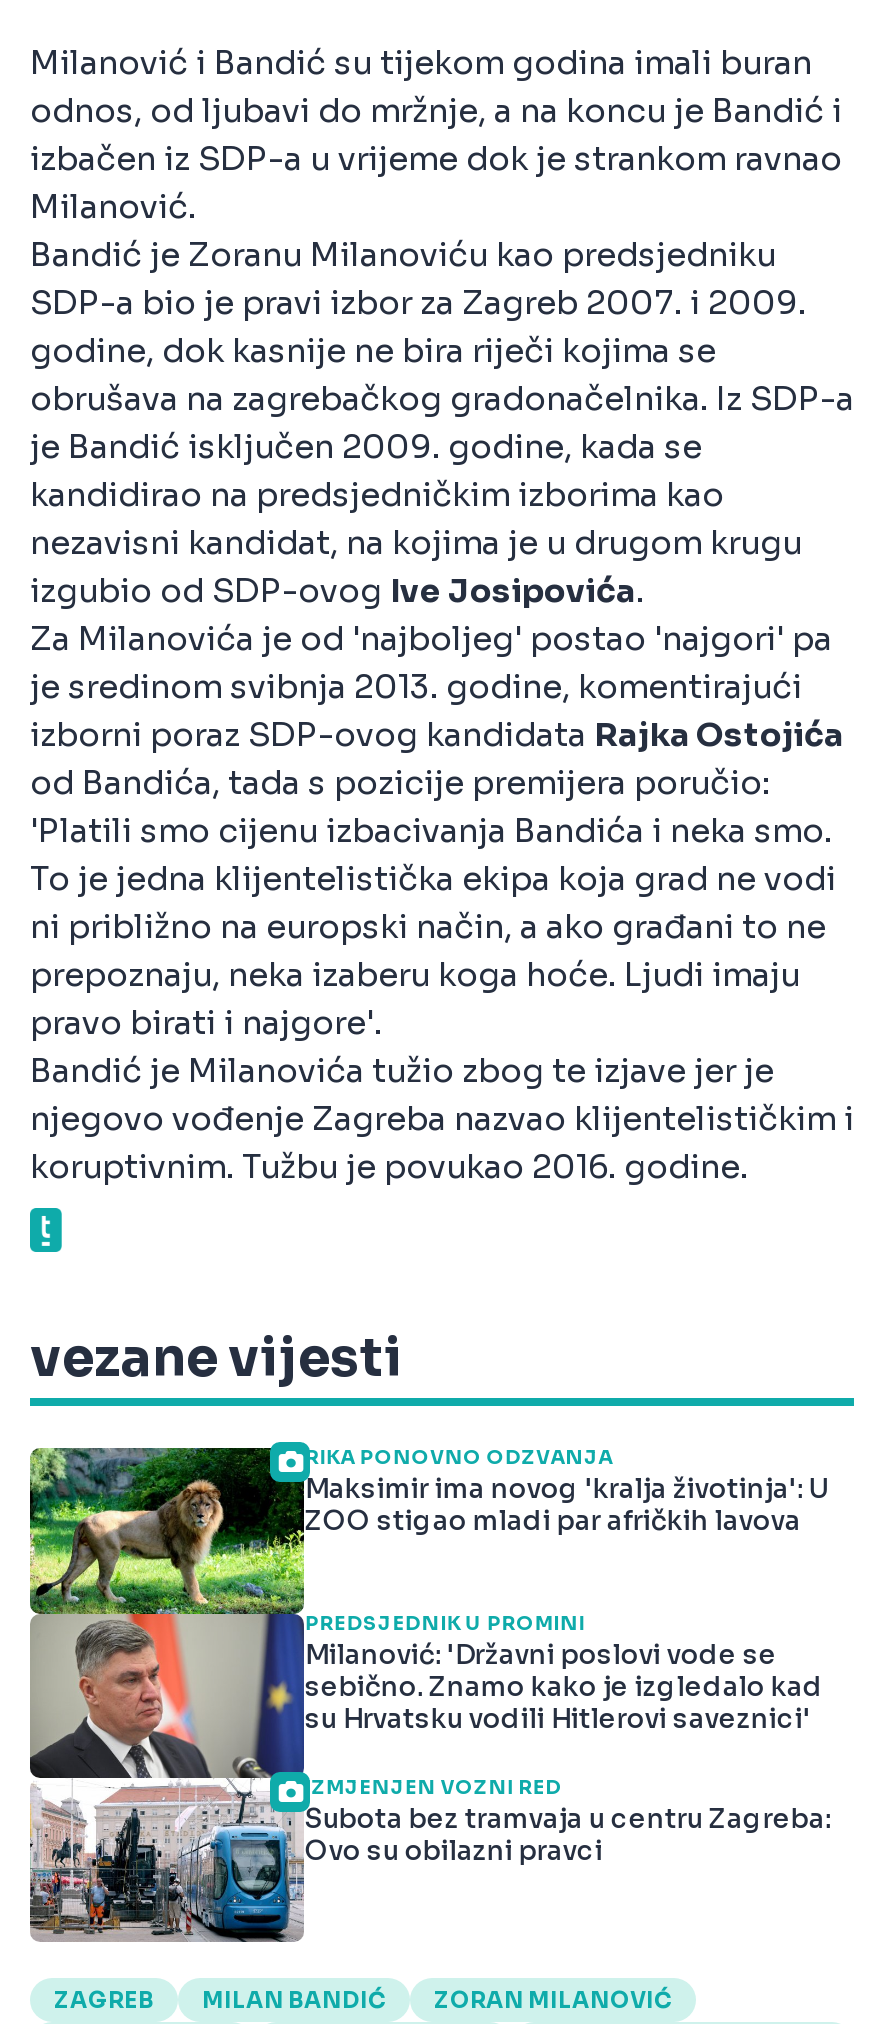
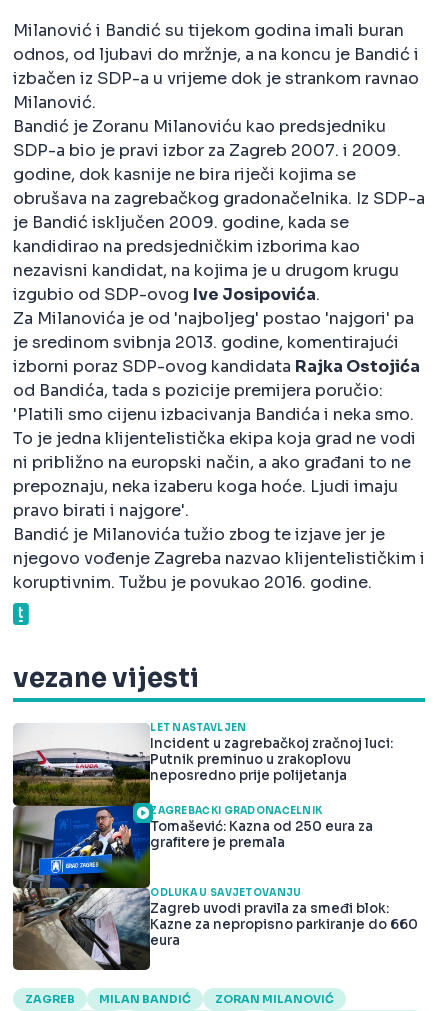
[28,1440,829,1944] [image] | RIKA PONOVNO ODZVANJA | Maksimir ima novog 'kralja životinja': U | ZOO stigao mladi par afričkih lavova -> [12,721,393,971] [image] | LET NASTAVLJEN | Incident u zagrebačkoj zračnoj luci: | Putnik preminuo u zrakoplovu | neposredno prije polijetanja
[305,1611,823,1735] PREDSJEDNIK U PROMINI | Milanović: 'Državni poslovi vode se | sebično. Znamo kako je izgledalo kad | su Hrvatsku vodili Hitlerovi saveznici' -> [150,805,373,851] ZAGREBAČKI GRADONAČELNIK | Tomašević: Kazna od 250 eura za | grafitere je premala
[305,1776,831,1868] IZMJENJEN VOZNI RED | Subota bez tramvaja u centru Zagreba: | Ovo su obilazni pravci -> [150,887,418,949] ODLUKA U SAVJETOVANJU | Zagreb uvodi pravila za smeđi blok: | Kazne za nepropisno parkiranje do 660 | eura

